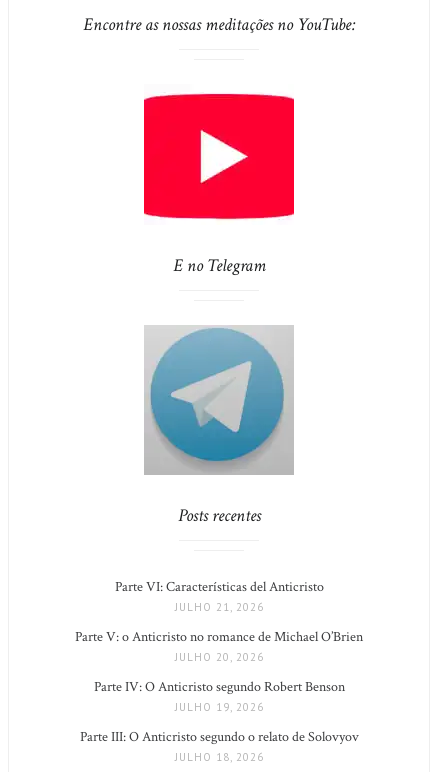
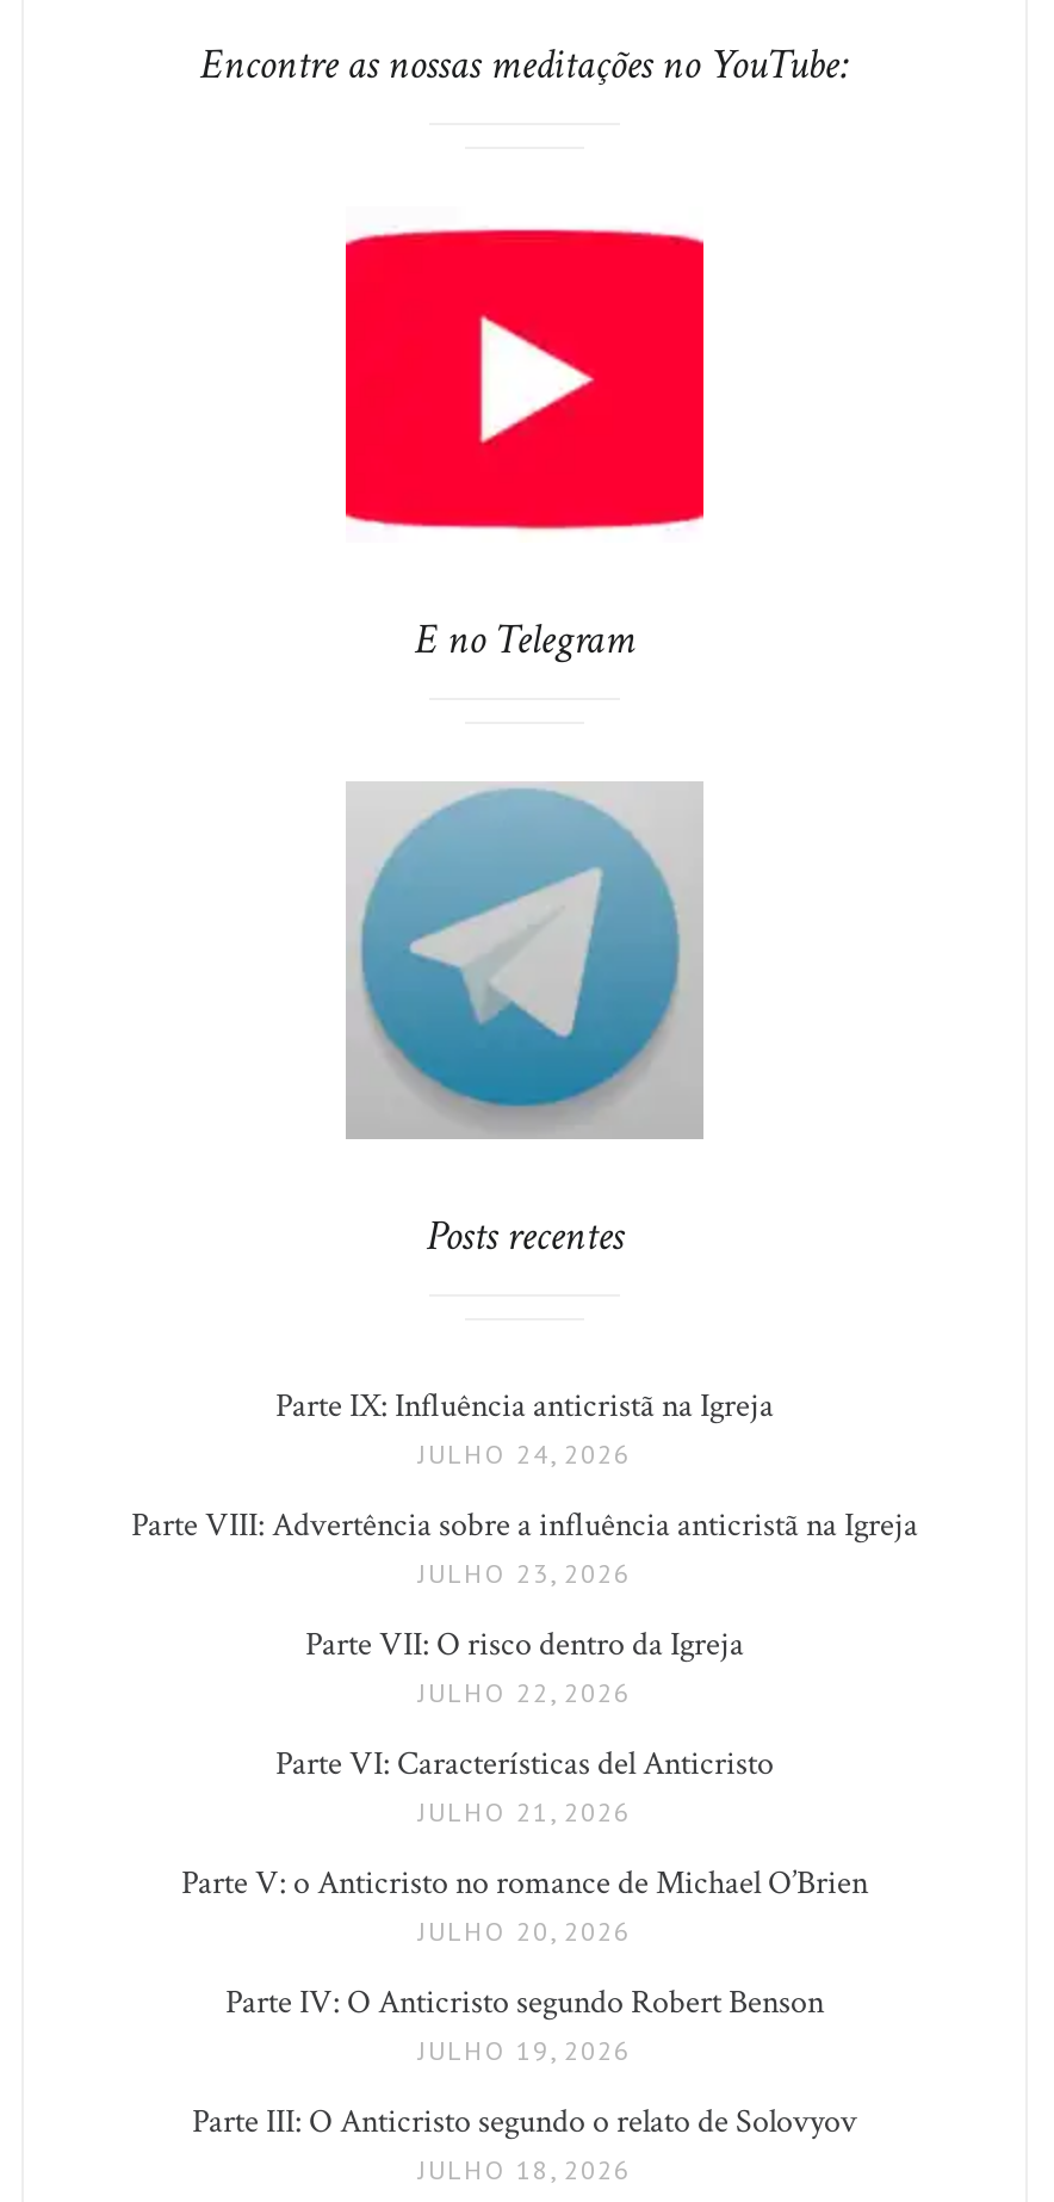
none -> [131,1384,918,1708] Parte IX: Influência anticristã na Igreja | JULHO 24, 2026 | Parte VIII: Advertência sobre a influência anticristã na Igreja | JULHO 23, 2026 | Parte VII: O risco dentro da Igreja | JULHO 22, 2026

